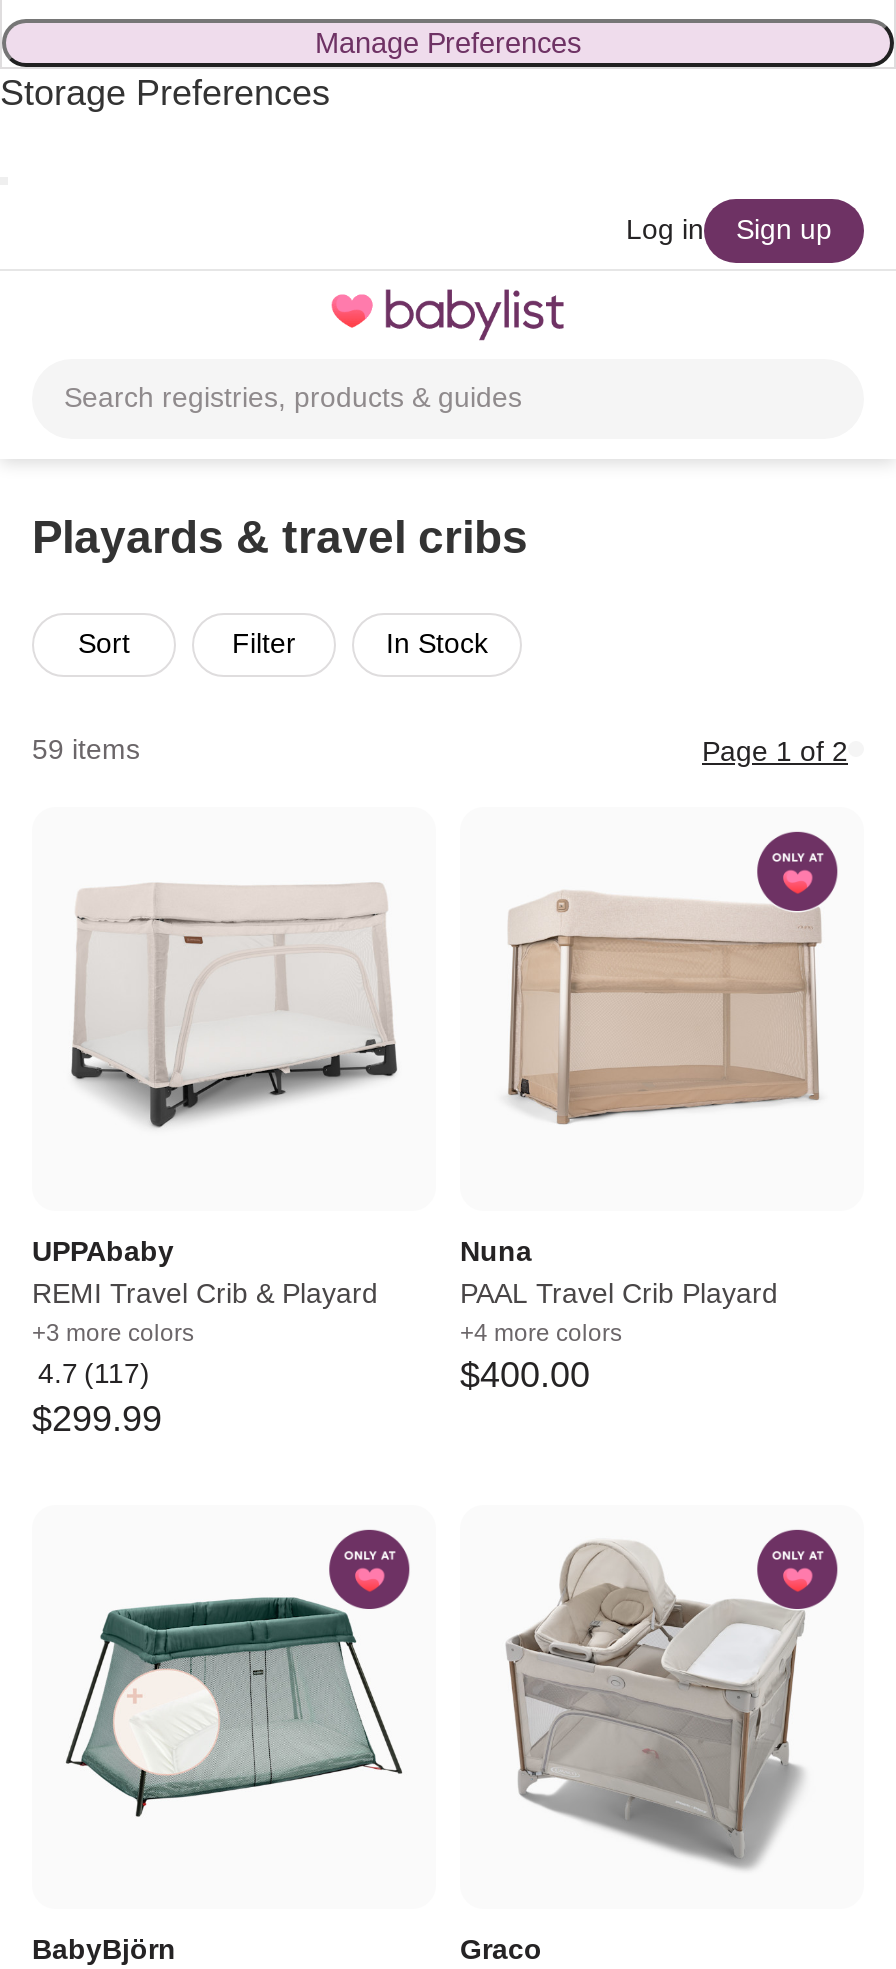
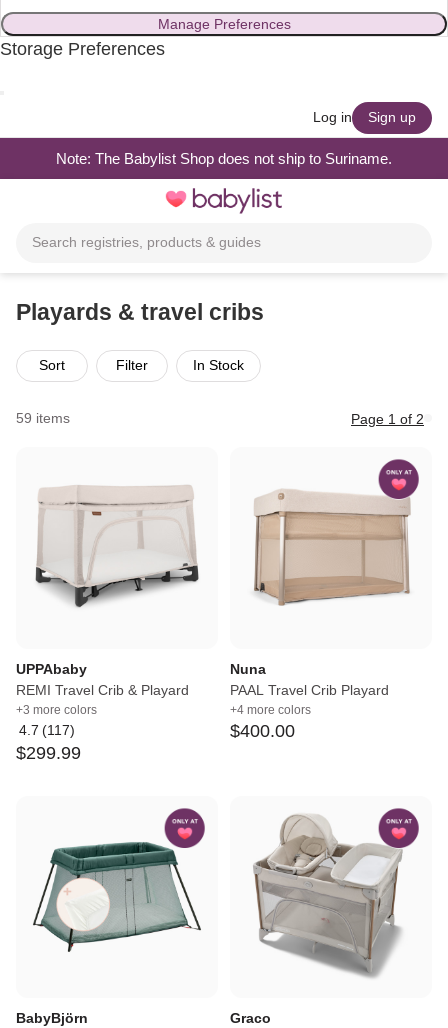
none -> [56,149,392,166] Note: The Babylist Shop does not ship to Suriname.

